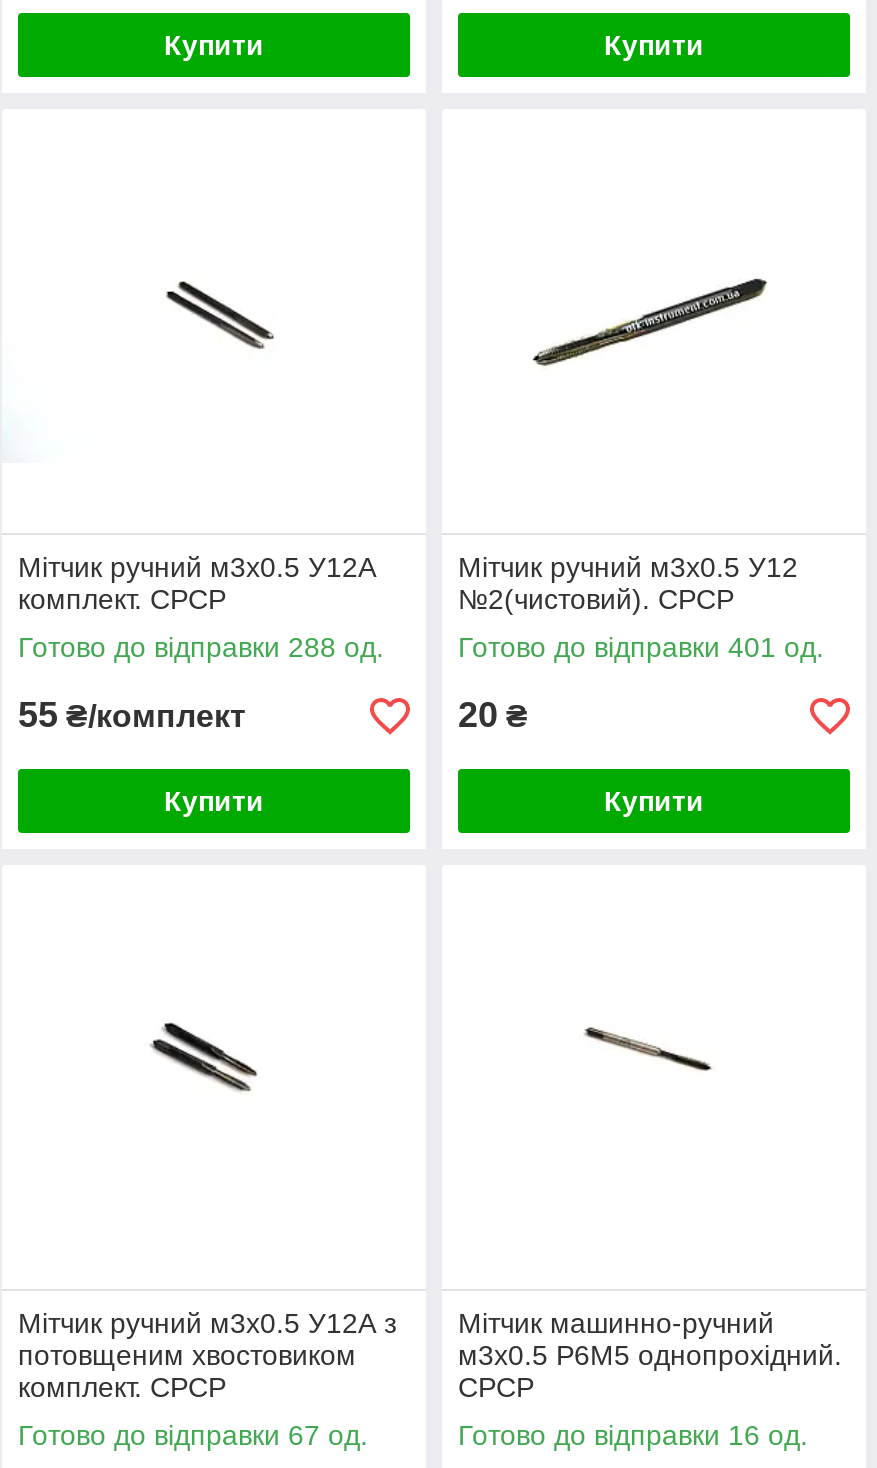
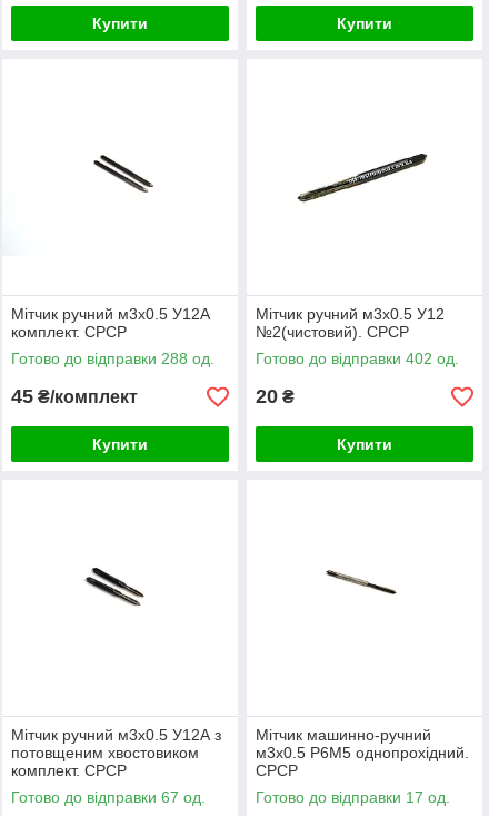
[458,631,824,663] Готово до відправки 401 од. -> [256,350,459,367] Готово до відправки 402 од.
[18,695,246,735] 55 ₴/комплект -> [11,385,138,408] 45 ₴/комплект
[458,1419,808,1451] Готово до відправки 16 од. -> [256,788,450,806] Готово до відправки 17 од.

